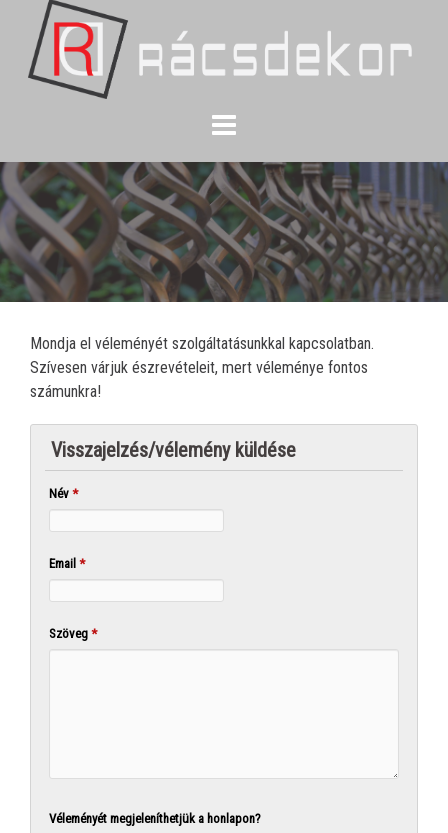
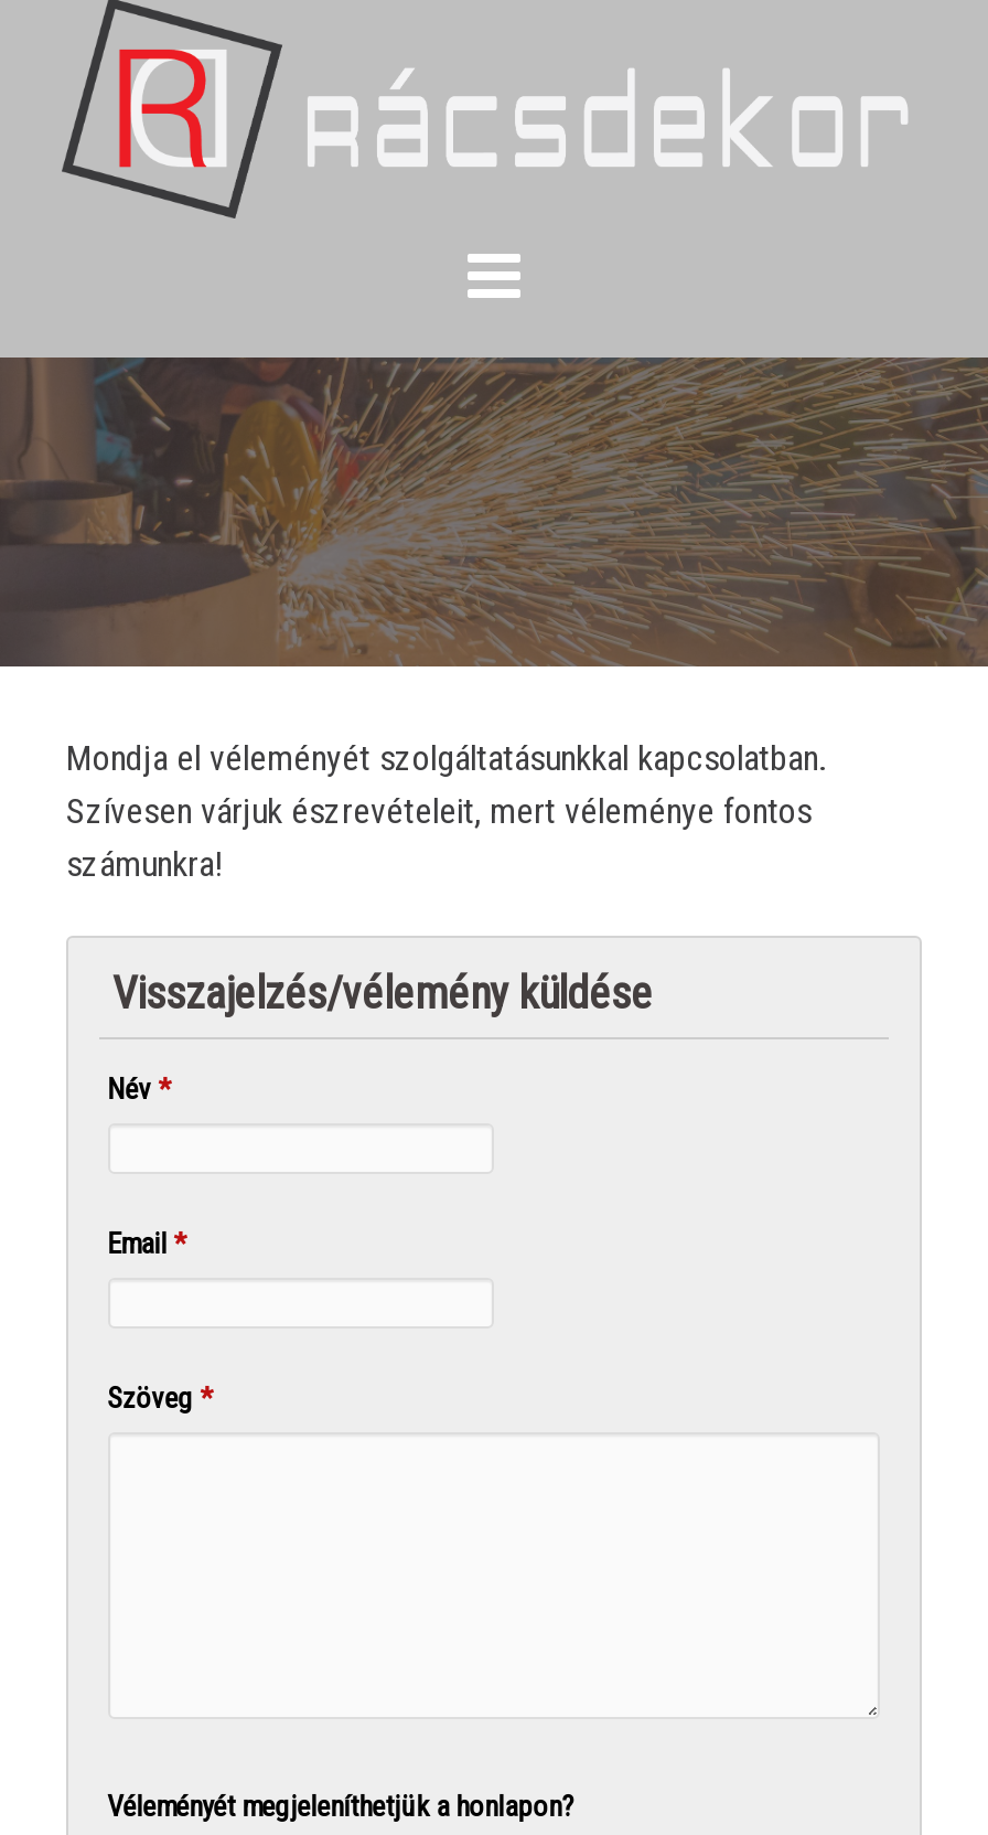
[3,162,445,302] [image] -> [7,358,981,666] [image]

